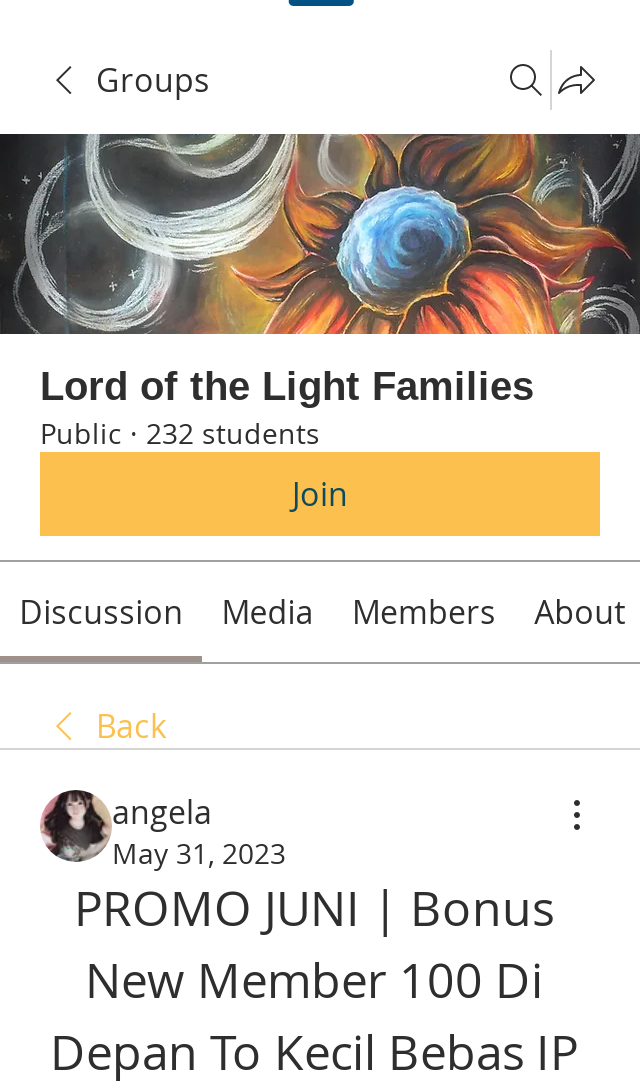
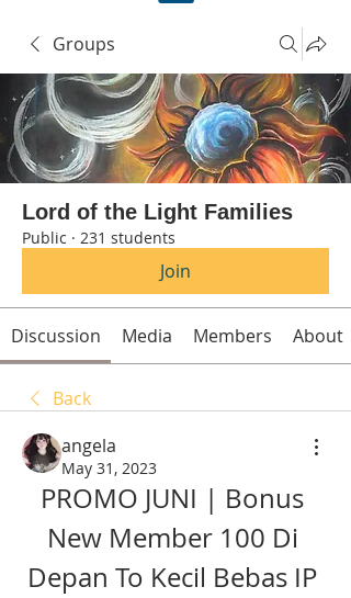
[40,414,320,452] Public · 232 students -> [22,227,175,248] Public · 231 students

